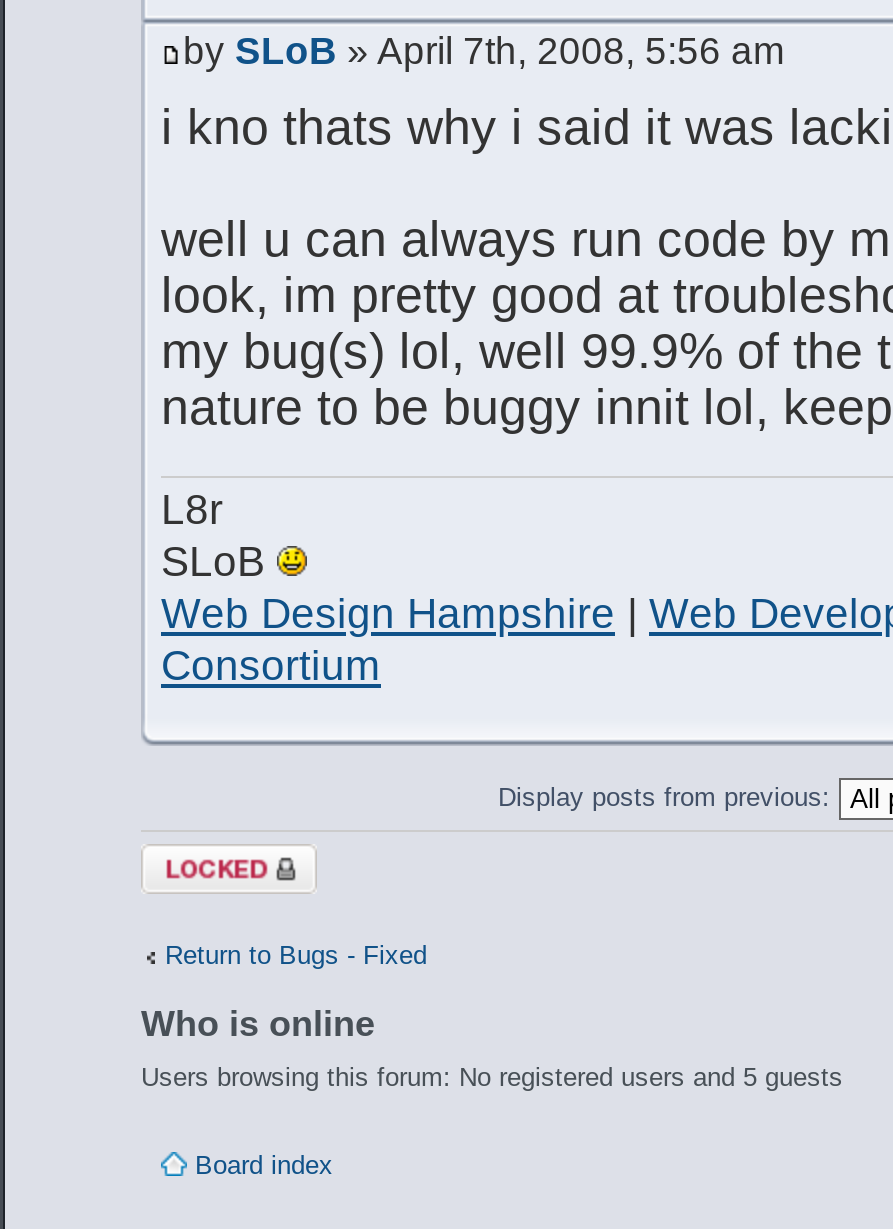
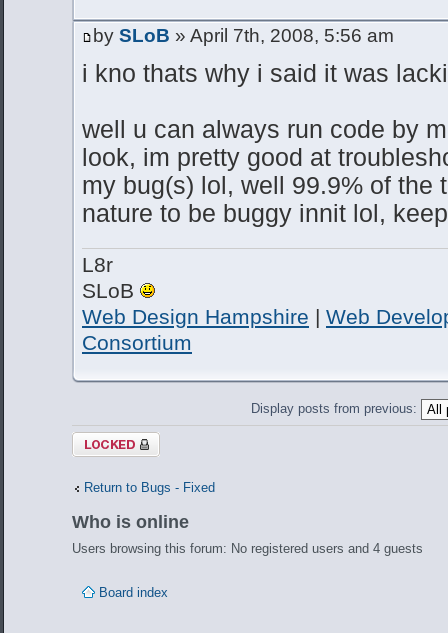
[141,1063,843,1093] Users browsing this forum: No registered users and 5 guests -> [72,541,423,556] Users browsing this forum: No registered users and 4 guests

